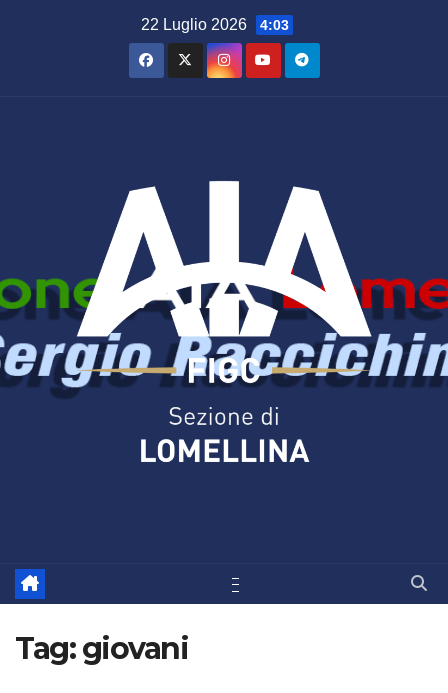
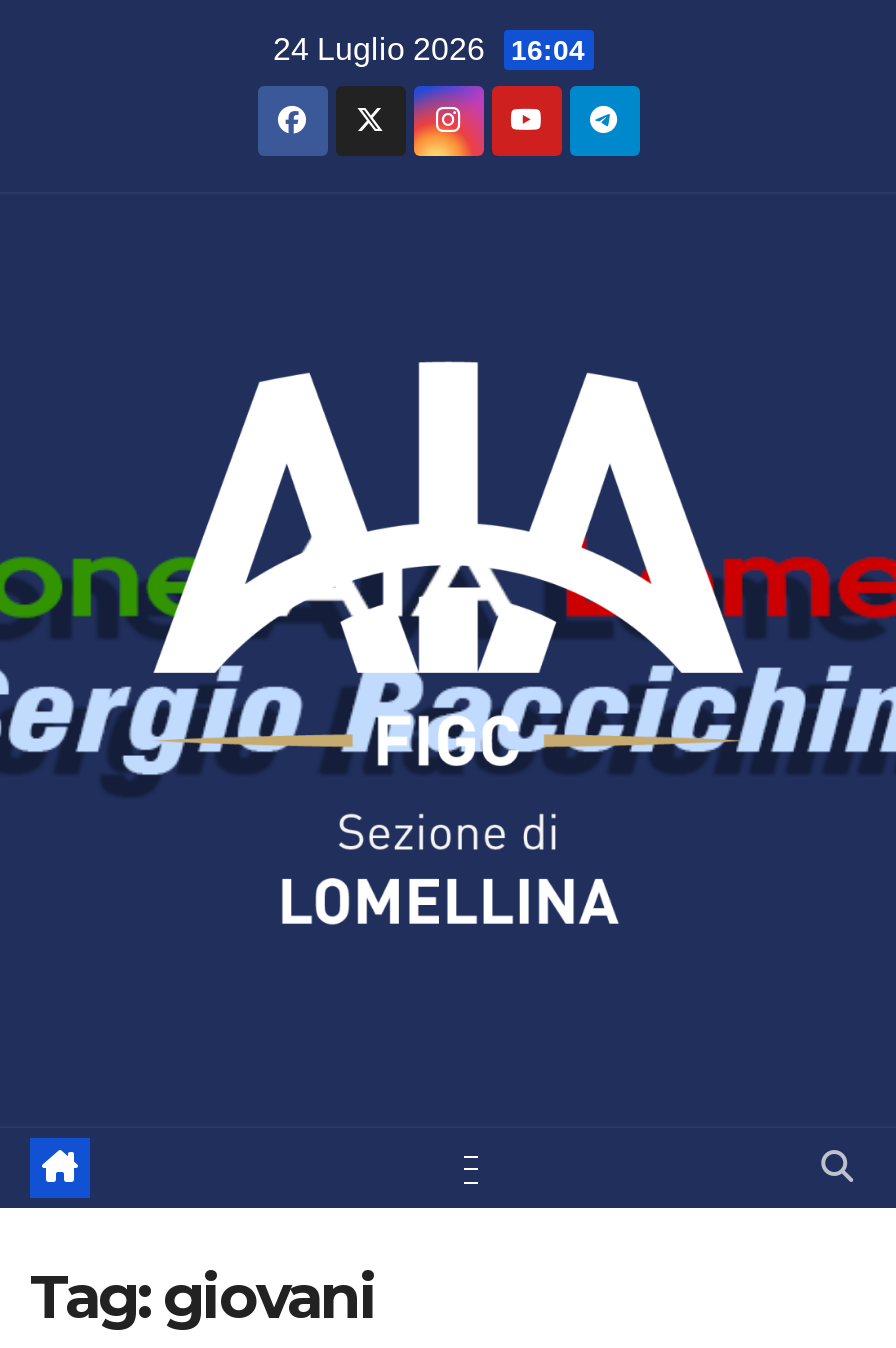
[140,16,288,33] 22 Luglio 2026 4:03 -> [273,32,585,66] 24 Luglio 2026 16:04

